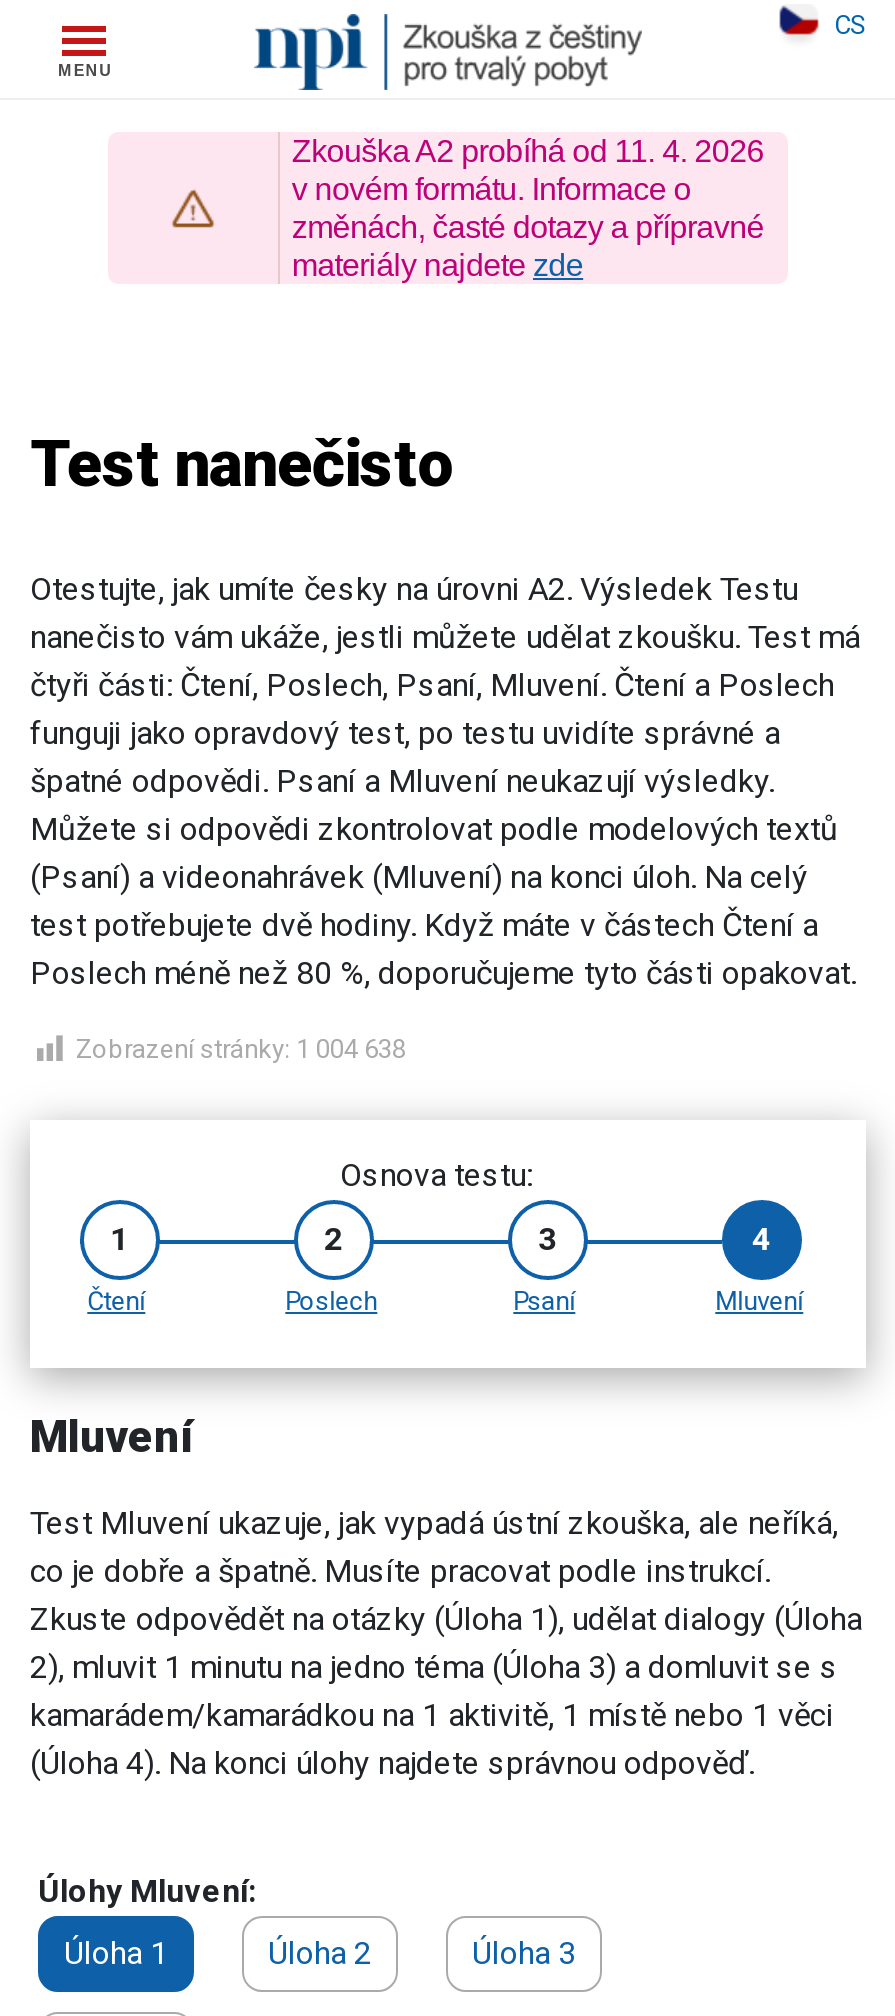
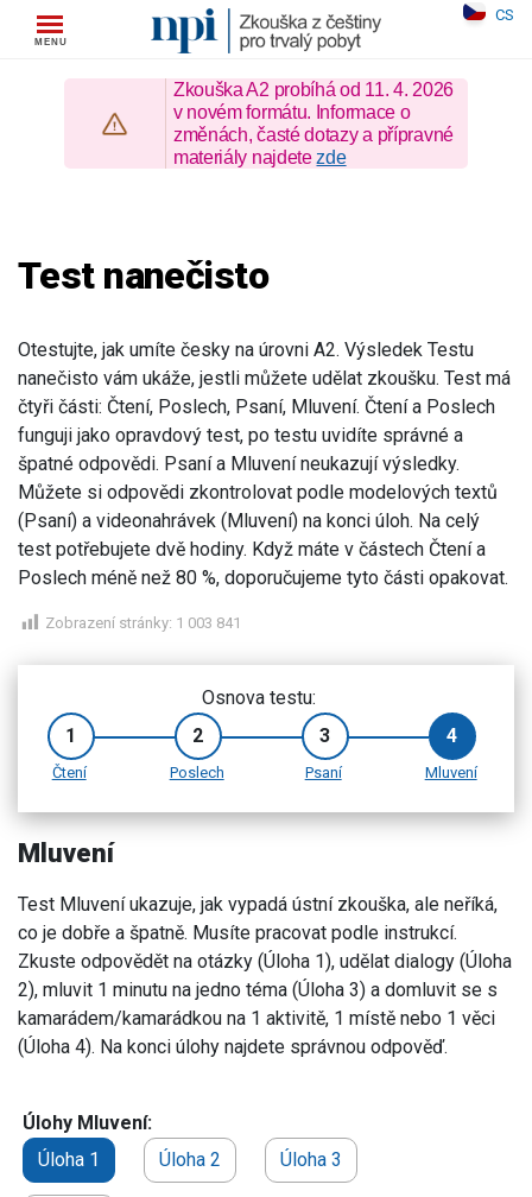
[76,1034,406,1064] Zobrazení stránky: 1 004 638 -> [45,614,241,632] Zobrazení stránky: 1 003 841

